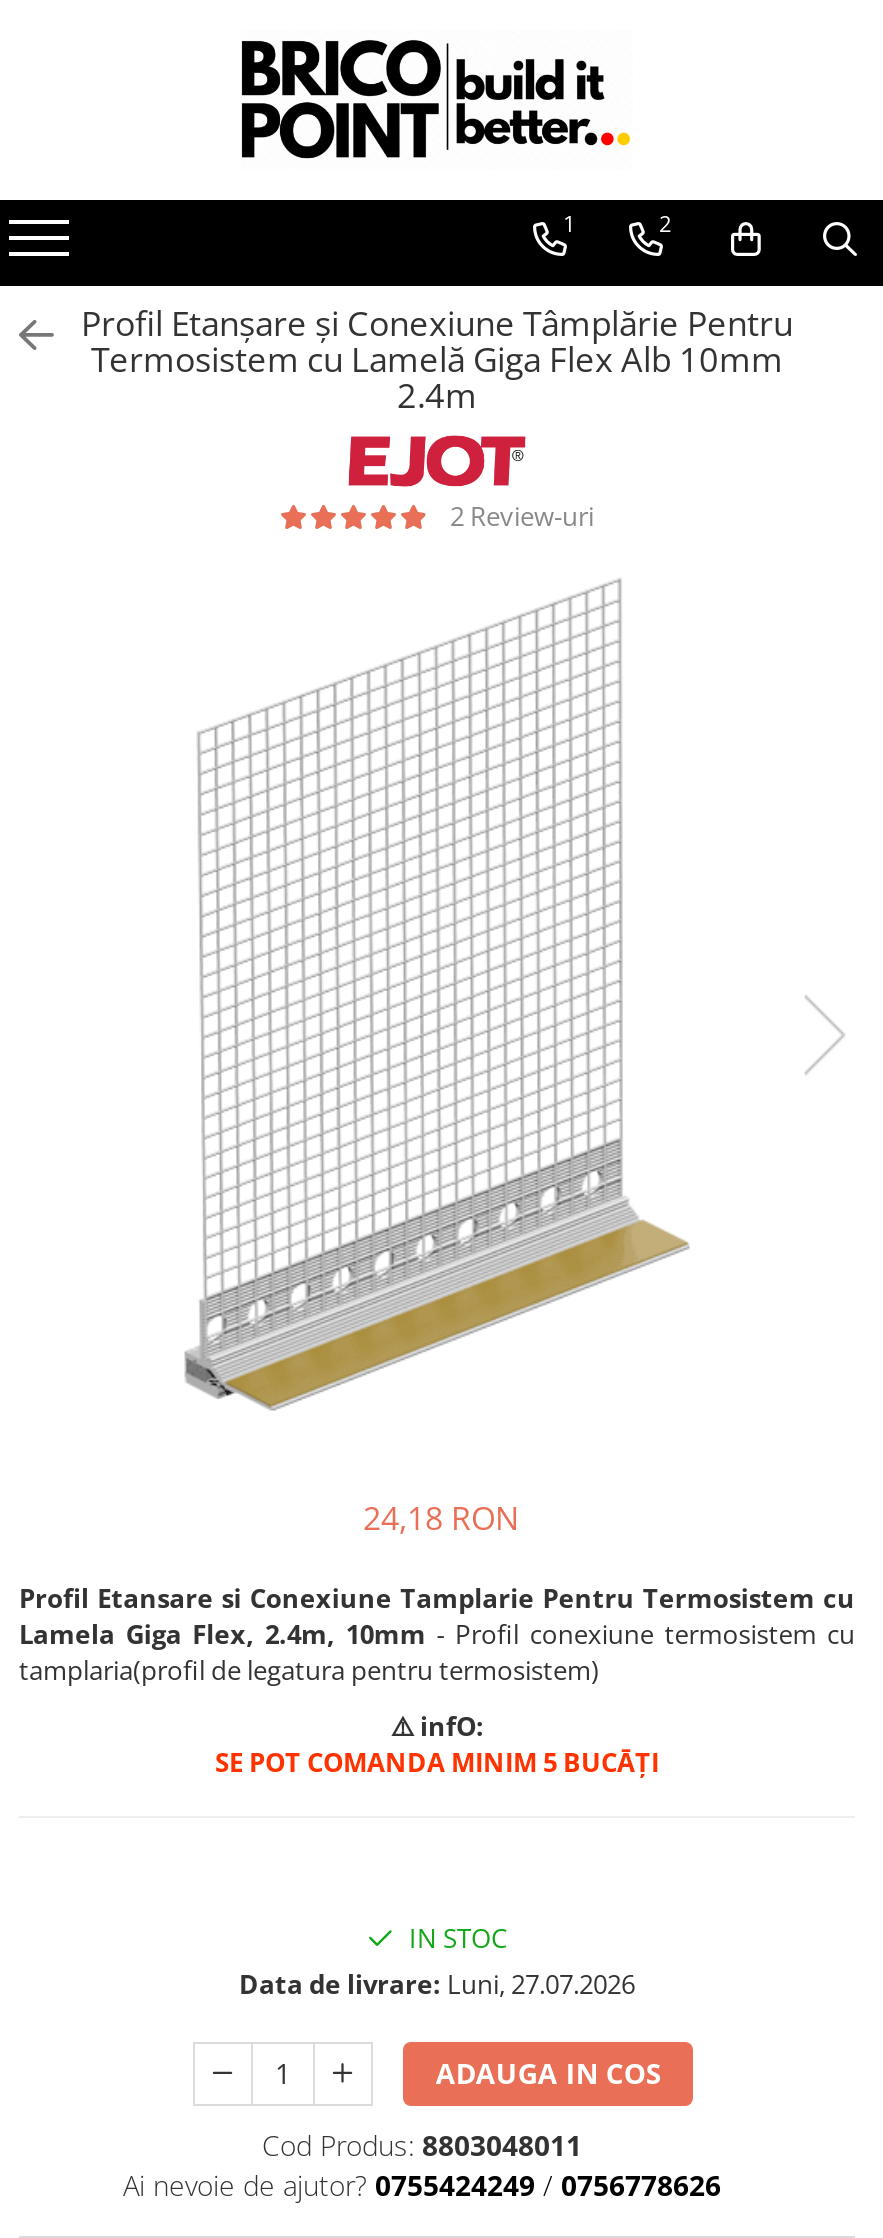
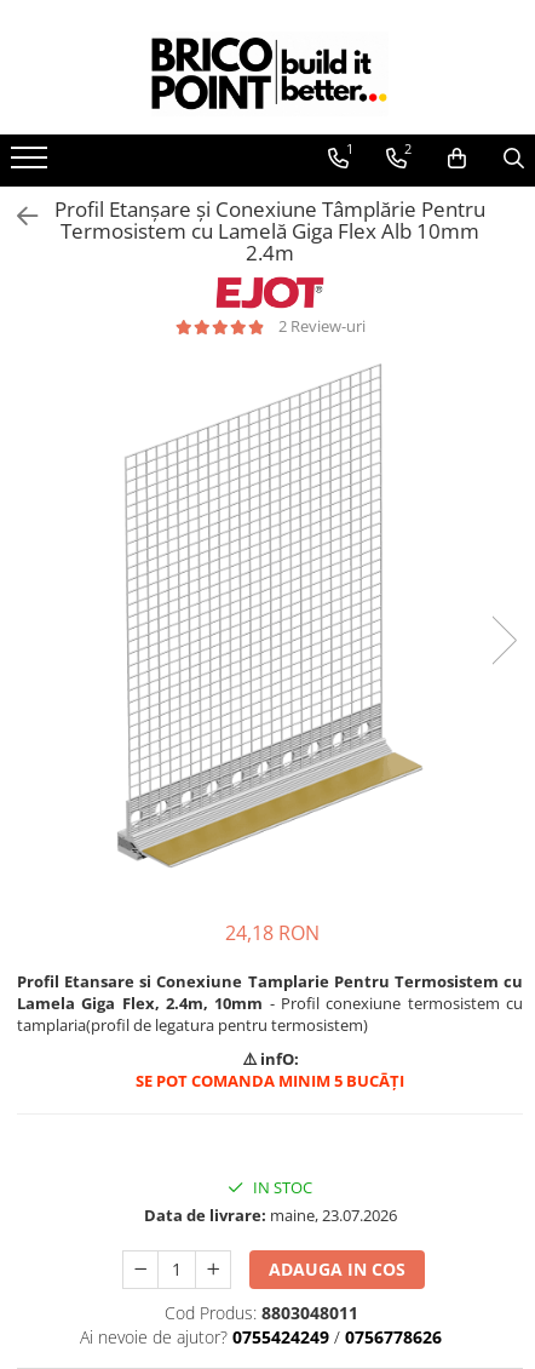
[239,1966,635,2002] Data de livrare: Luni, 27.07.2026 -> [143,1204,396,1226] Data de livrare: maine, 23.07.2026

